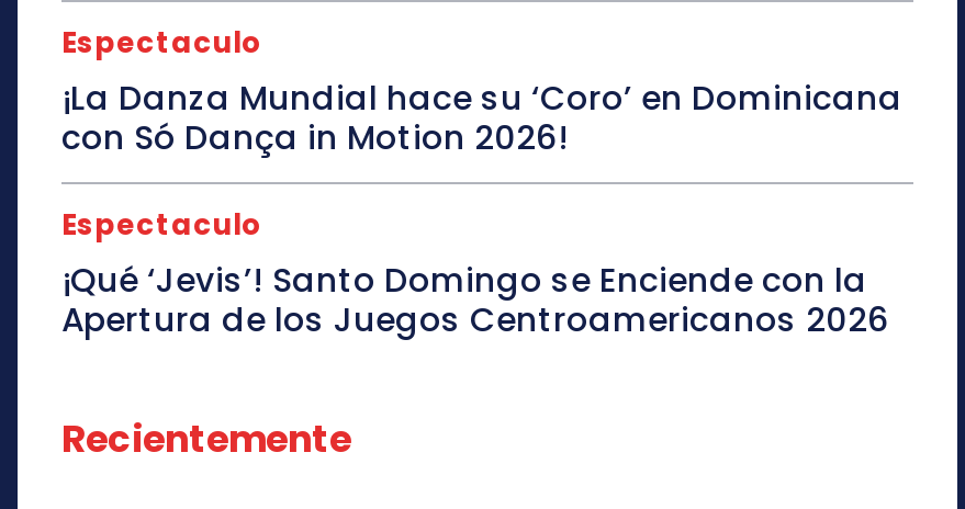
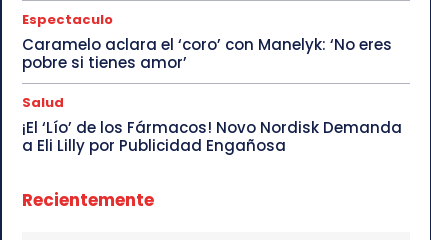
[61,75,902,161] ¡La Danza Mundial hace su ‘Coro’ en Dominicana | con Só Dança in Motion 2026! -> [22,34,392,73] Caramelo aclara el ‘coro’ con Manelyk: ‘No eres | pobre si tienes amor’
[61,205,889,343] Espectaculo | ¡Qué ‘Jevis’! Santo Domingo se Enciende con la | Apertura de los Juegos Centroamericanos 2026 -> [22,93,402,156] Salud | ¡El ‘Lío’ de los Fármacos! Novo Nordisk Demanda | a Eli Lilly por Publicidad Engañosa

